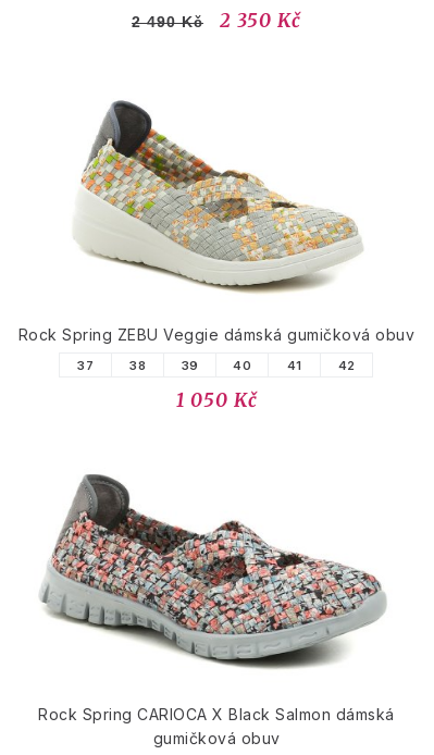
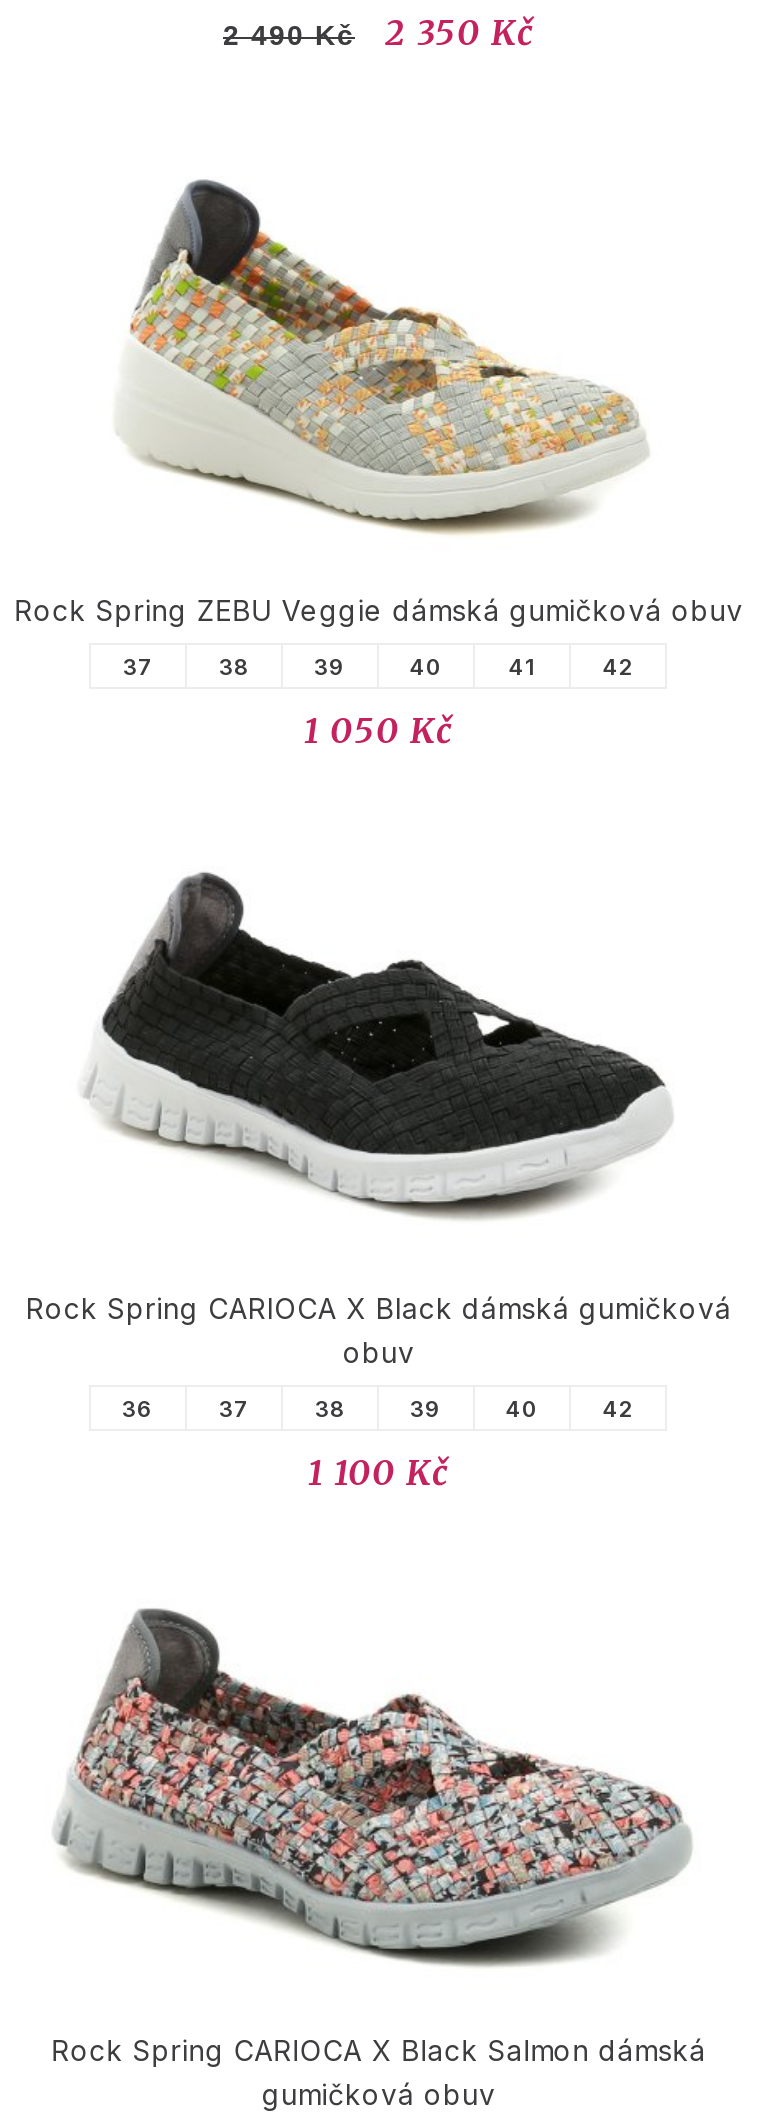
none -> [26,871,732,1494] [image] | Rock Spring CARIOCA X Black dámská gumičková | obuv | 36 | 37 | 38 | 39 | 40 | 42 | 1 100 Kč

